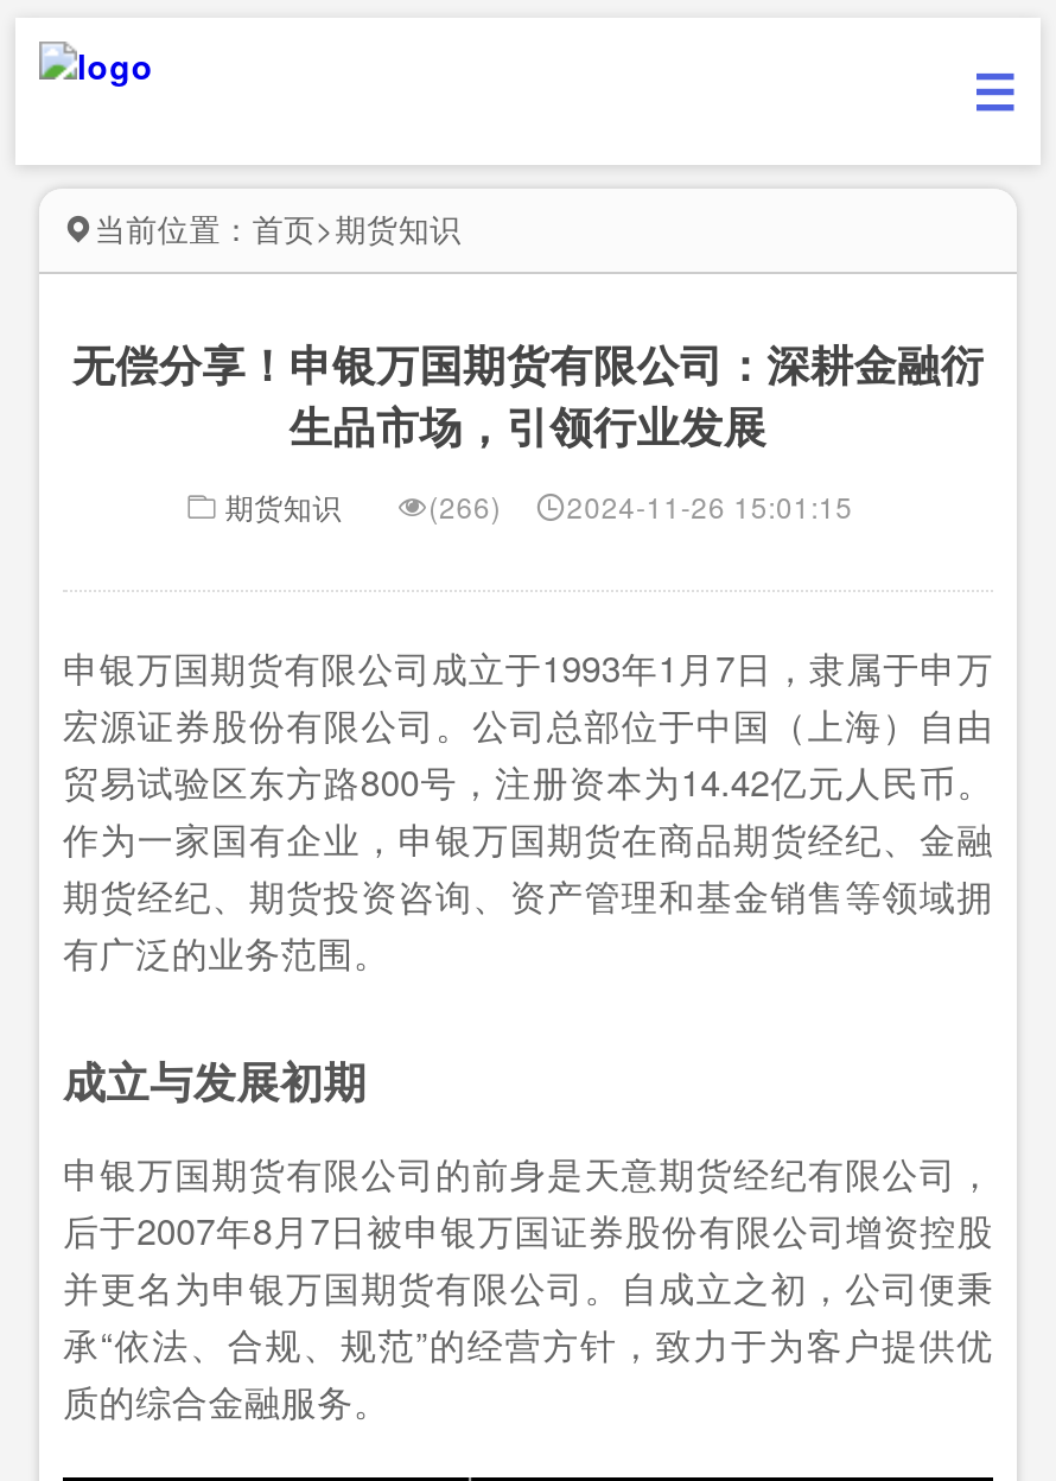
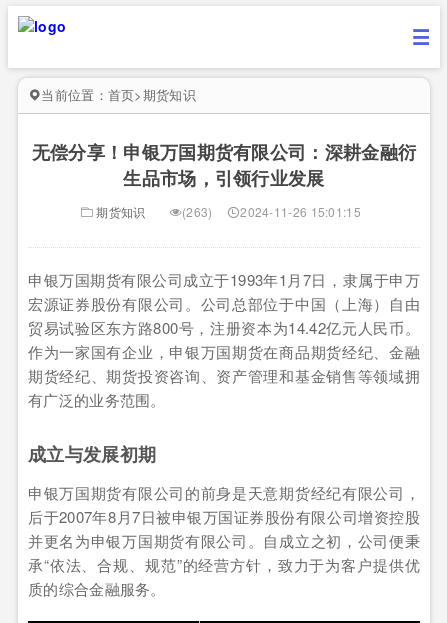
[429,485,853,526] (266) 2024-11-26 15:01:15 -> [182,203,361,220] (263) 2024-11-26 15:01:15

